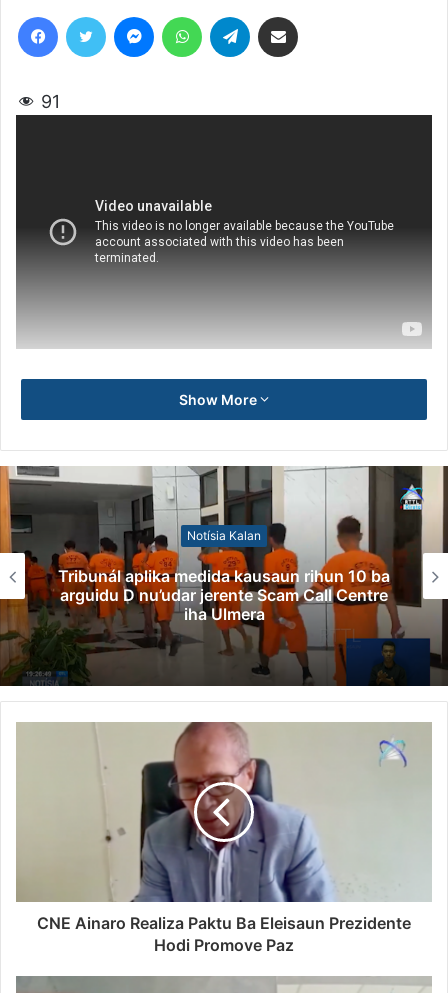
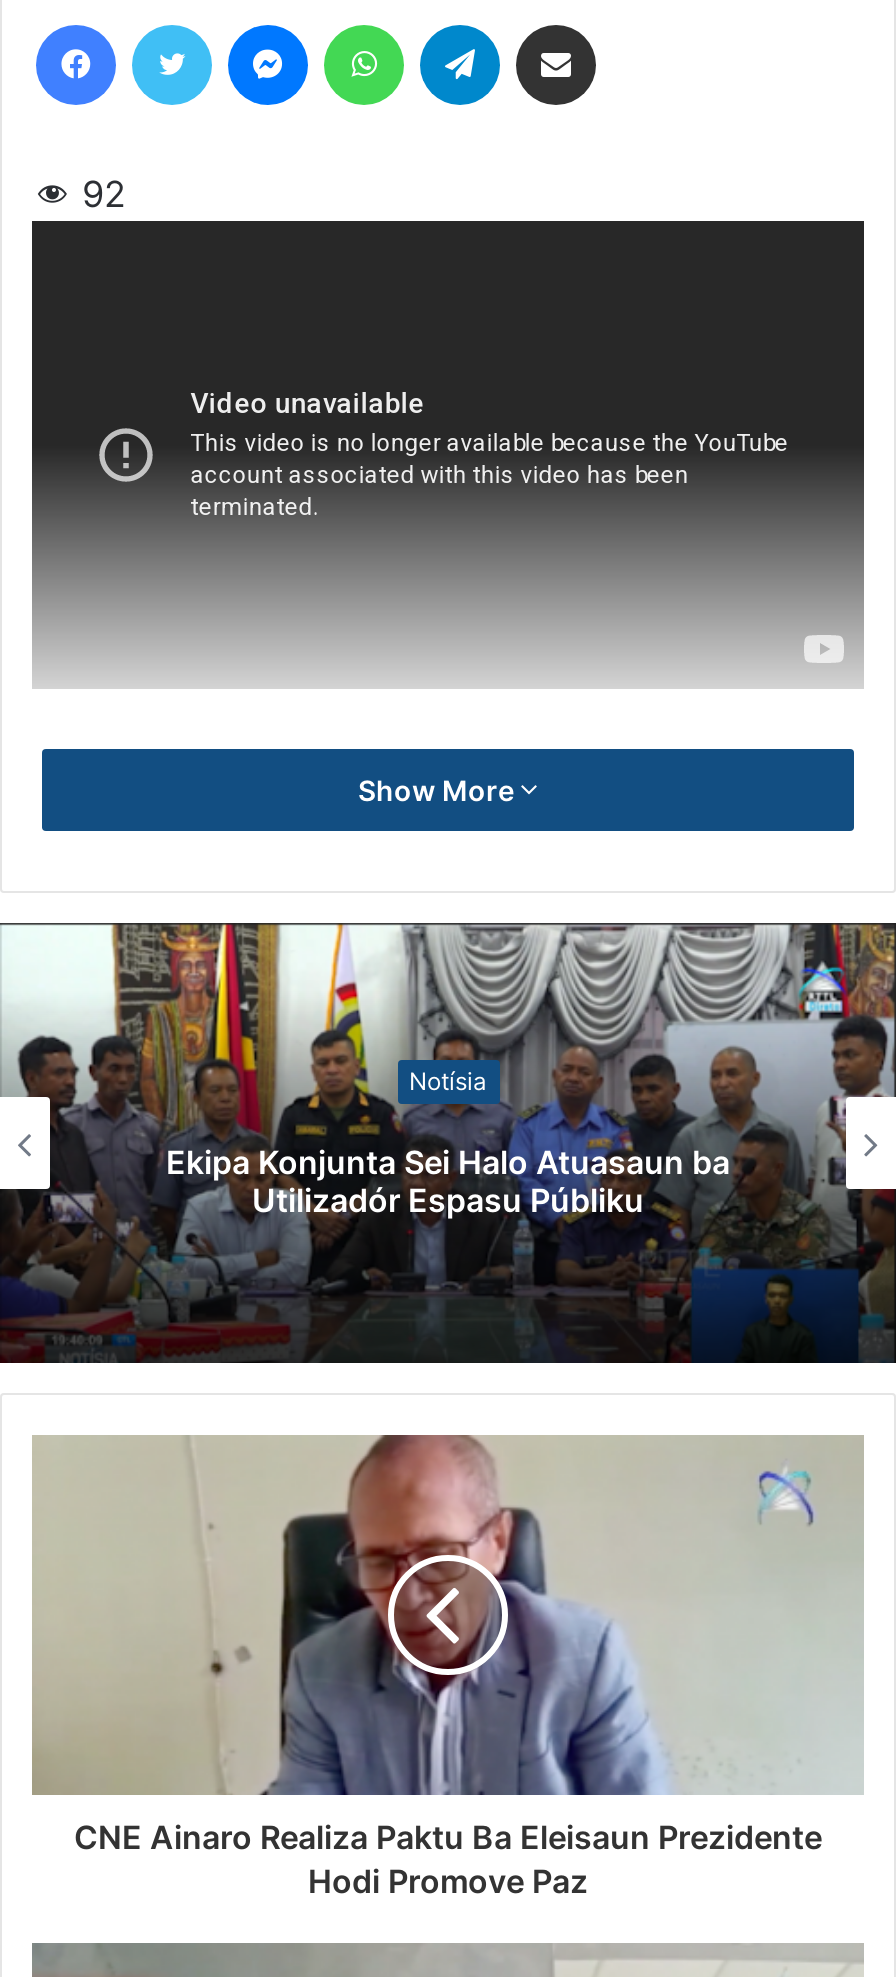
[41,91,60,112] 91 -> [82,173,126,215] 92
[3,466,445,686] [image] | Notísia Kalan -> [6,921,890,1361] [image] | Notísia
[58,566,390,624] Tribunál aplika medida kausaun rihun 10 ba | arguidu D nu’udar jerente Scam Call Centre | iha Ulmera -> [166,1141,730,1219] Ekipa Konjunta Sei Halo Atuasaun ba | Utilizadór Espasu Públiku

